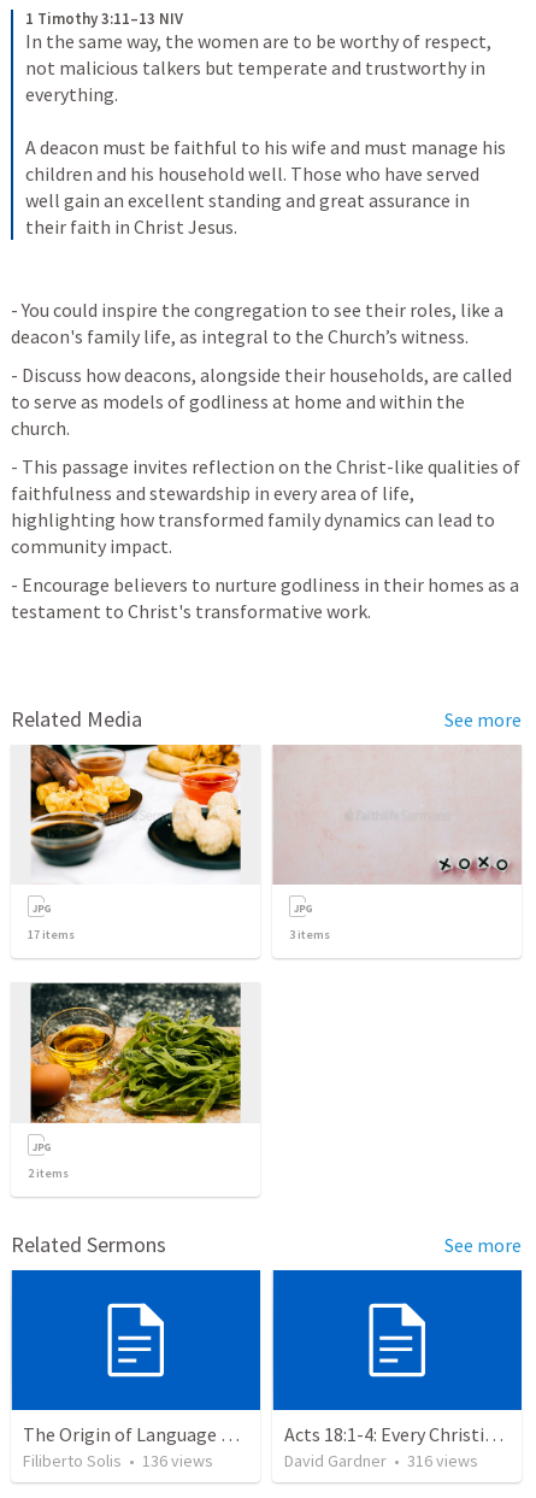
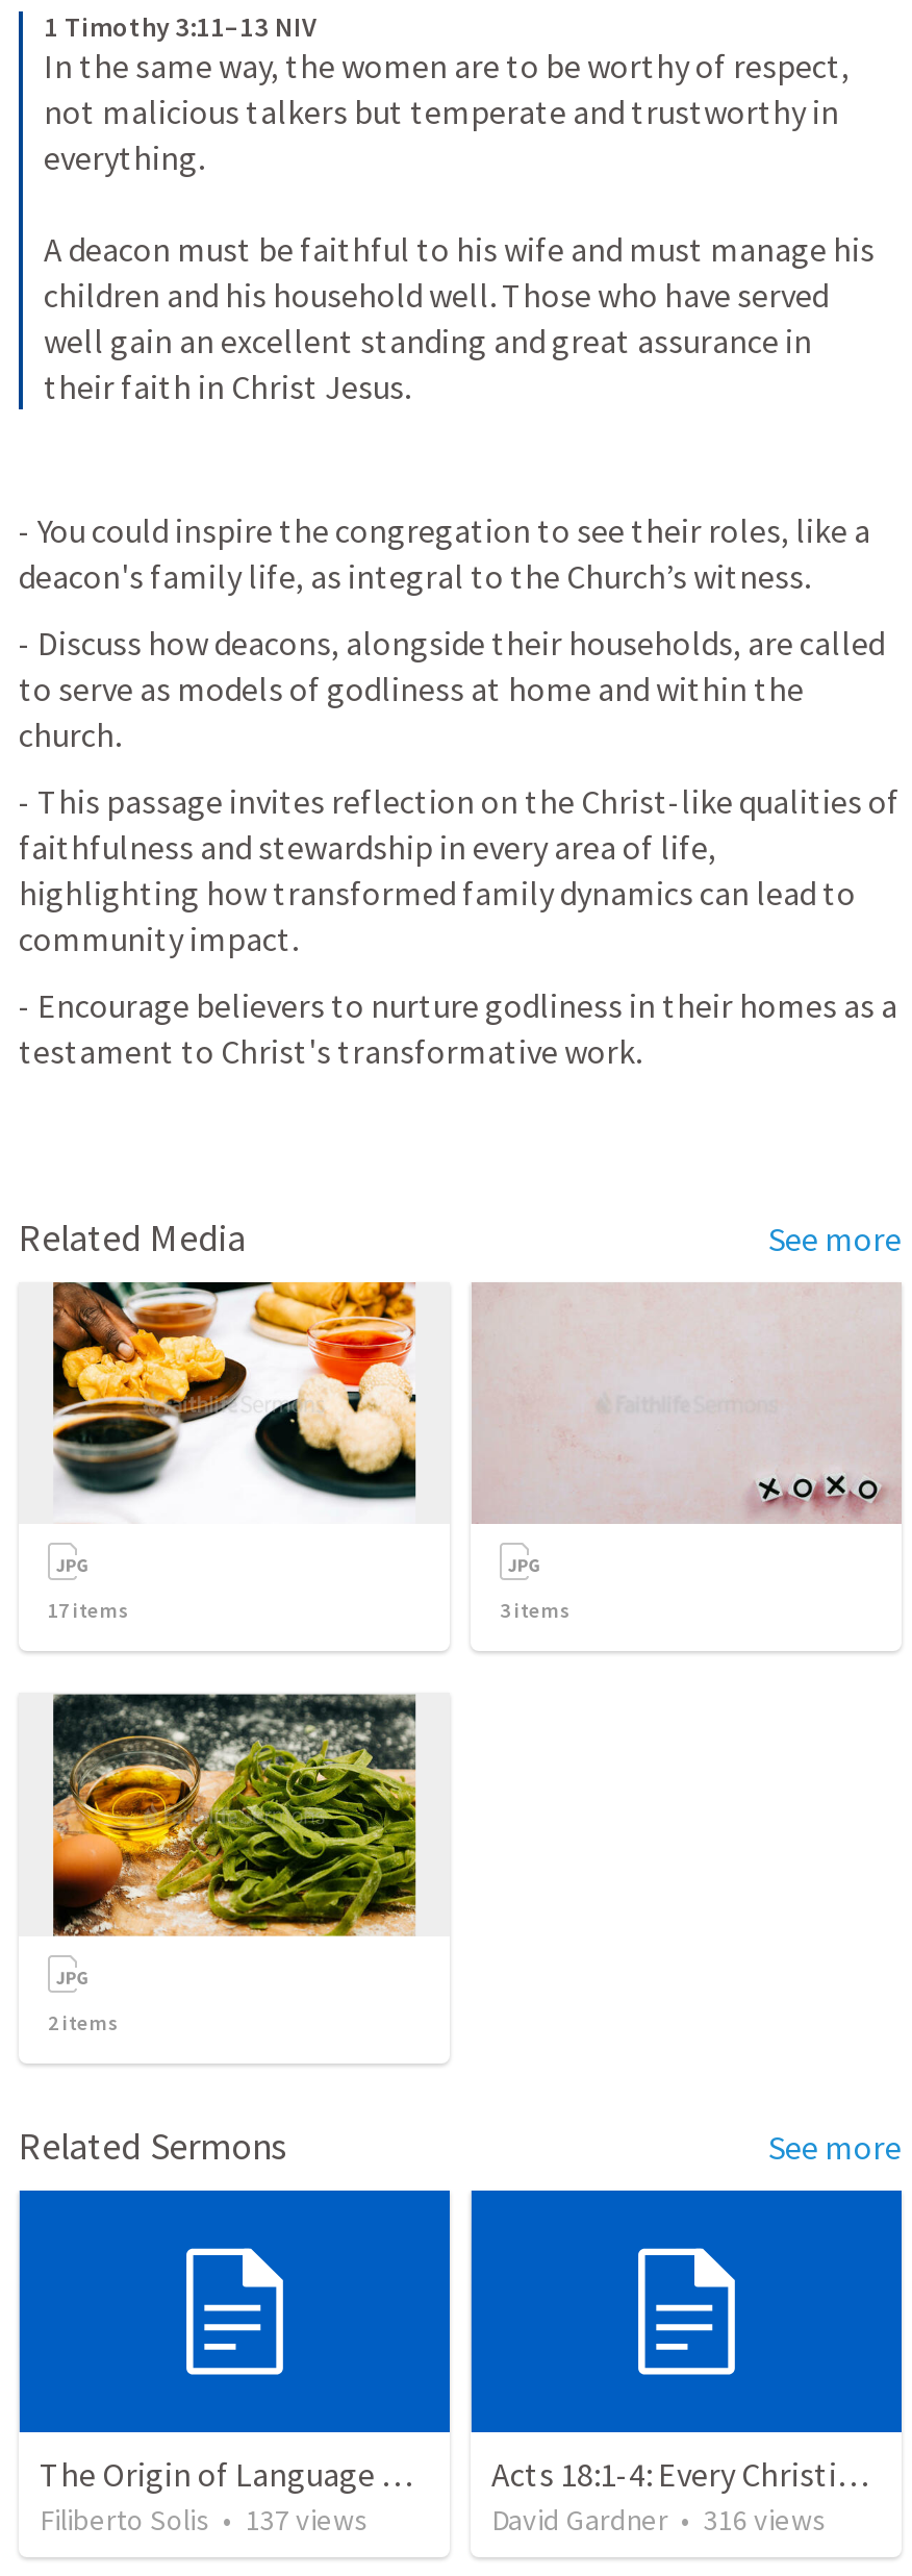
[23,1450,213,1472] Filiberto Solis • 136 views -> [40,2502,369,2539] Filiberto Solis • 137 views

